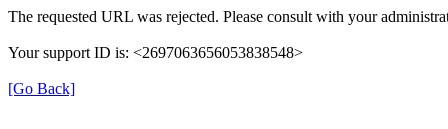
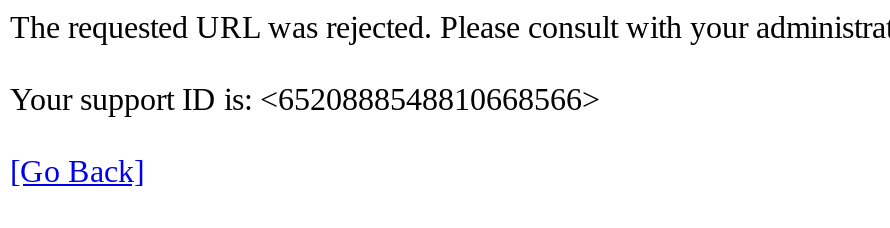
[8,44,303,61] Your support ID is: <2697063656053838548> -> [10,82,600,116] Your support ID is: <6520888548810668566>

